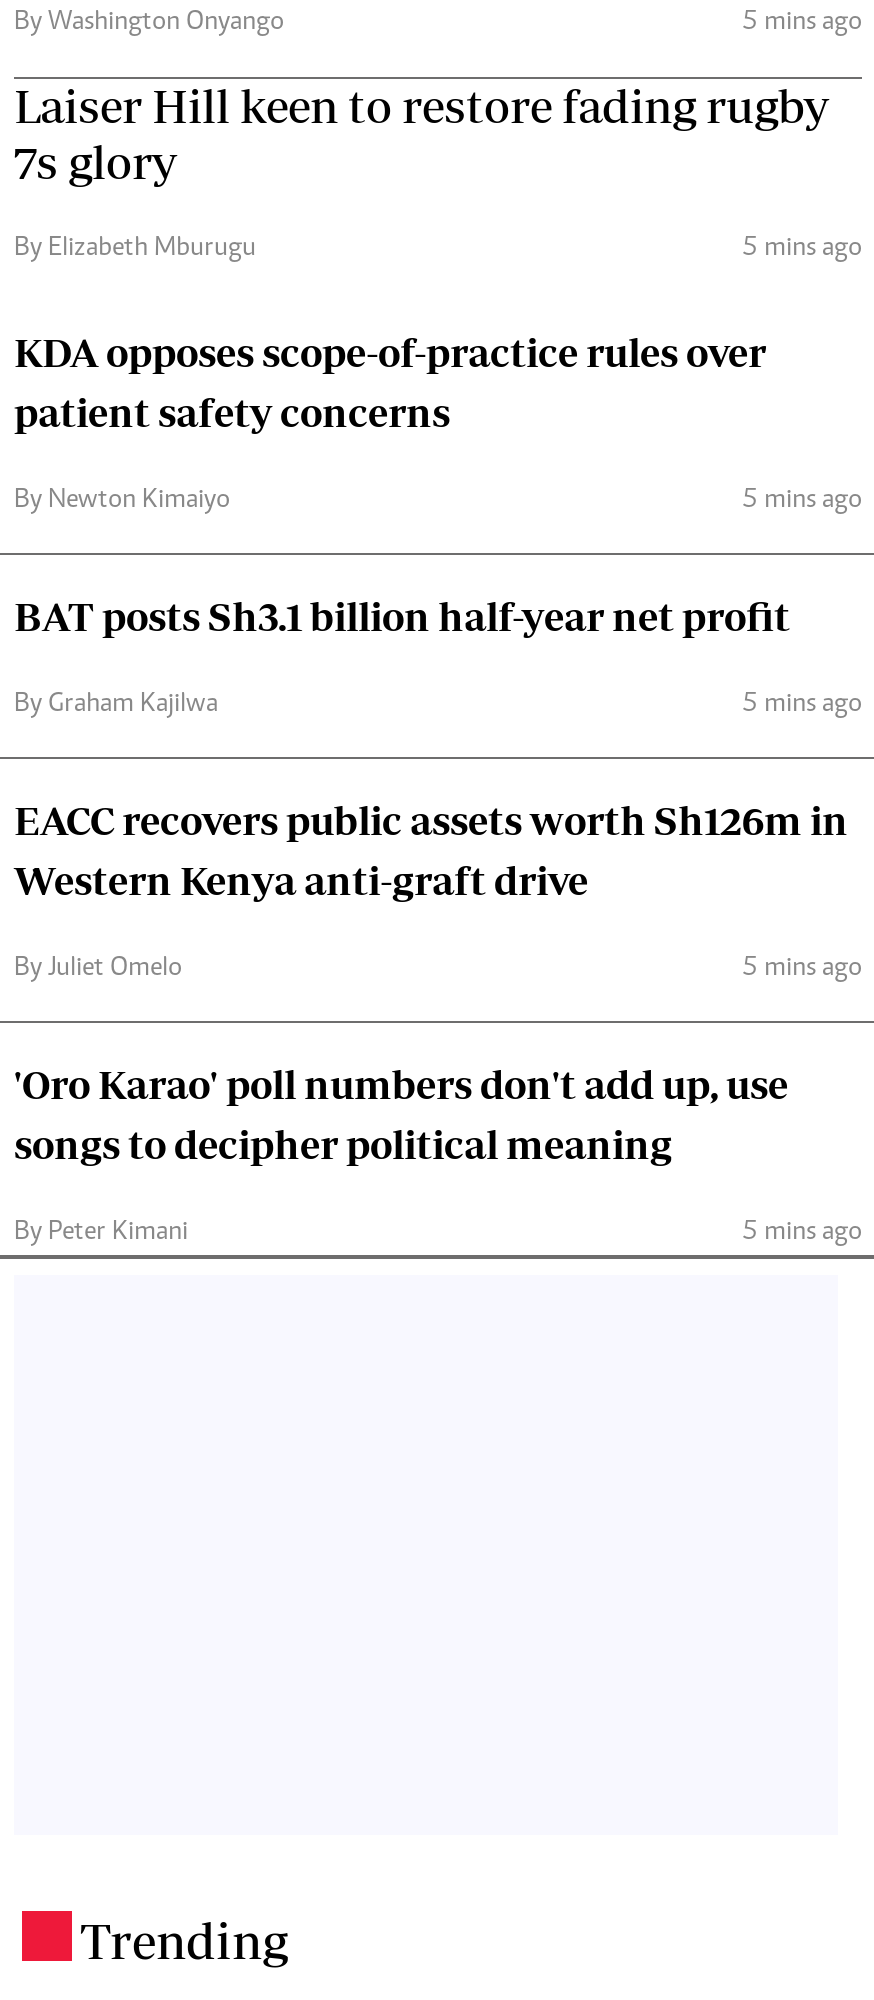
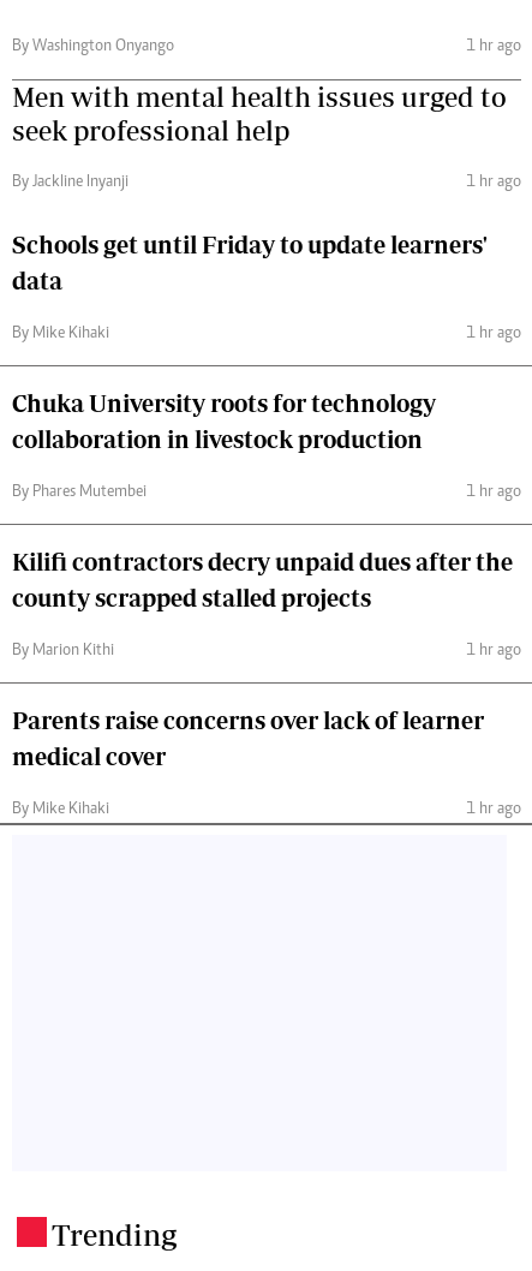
[742,10,862,38] 5 mins ago -> [466,39,521,56] 1 hr ago
[14,80,828,190] Laiser Hill keen to restore fading rugby | 7s glory -> [12,81,507,147] Men with mental health issues urged to | seek professional help
[14,236,862,264] By Elizabeth Mburugu | 5 mins ago -> [12,175,521,191] By Jackline Inyanji | 1 hr ago
[14,330,766,436] KDA opposes scope-of-practice rules over | patient safety concerns -> [12,231,488,295] Schools get until Friday to update learners' | data
[14,488,862,516] By Newton Kimaiyo | 5 mins ago -> [12,326,521,343] By Mike Kihaki | 1 hr ago
[14,594,790,640] BAT posts Sh3.1 billion half-year net profit -> [12,390,436,453] Chuka University roots for technology | collaboration in livestock production
[14,692,862,720] By Graham Kajilwa | 5 mins ago -> [12,484,521,501] By Phares Mutembei | 1 hr ago
[14,798,848,904] EACC recovers public assets worth Sh126m in | Western Kenya anti-graft drive -> [12,548,513,612] Kilifi contractors decry unpaid dues after the | county scrapped stalled projects
[14,956,862,984] By Juliet Omelo | 5 mins ago -> [12,643,521,660] By Marion Kithi | 1 hr ago
[14,1062,788,1168] 'Oro Karao' poll numbers don't add up, use | songs to decipher political meaning -> [12,707,484,770] Parents raise concerns over lack of learner | medical cover
[14,1220,862,1248] By Peter Kimani | 5 mins ago -> [12,802,521,818] By Mike Kihaki | 1 hr ago

